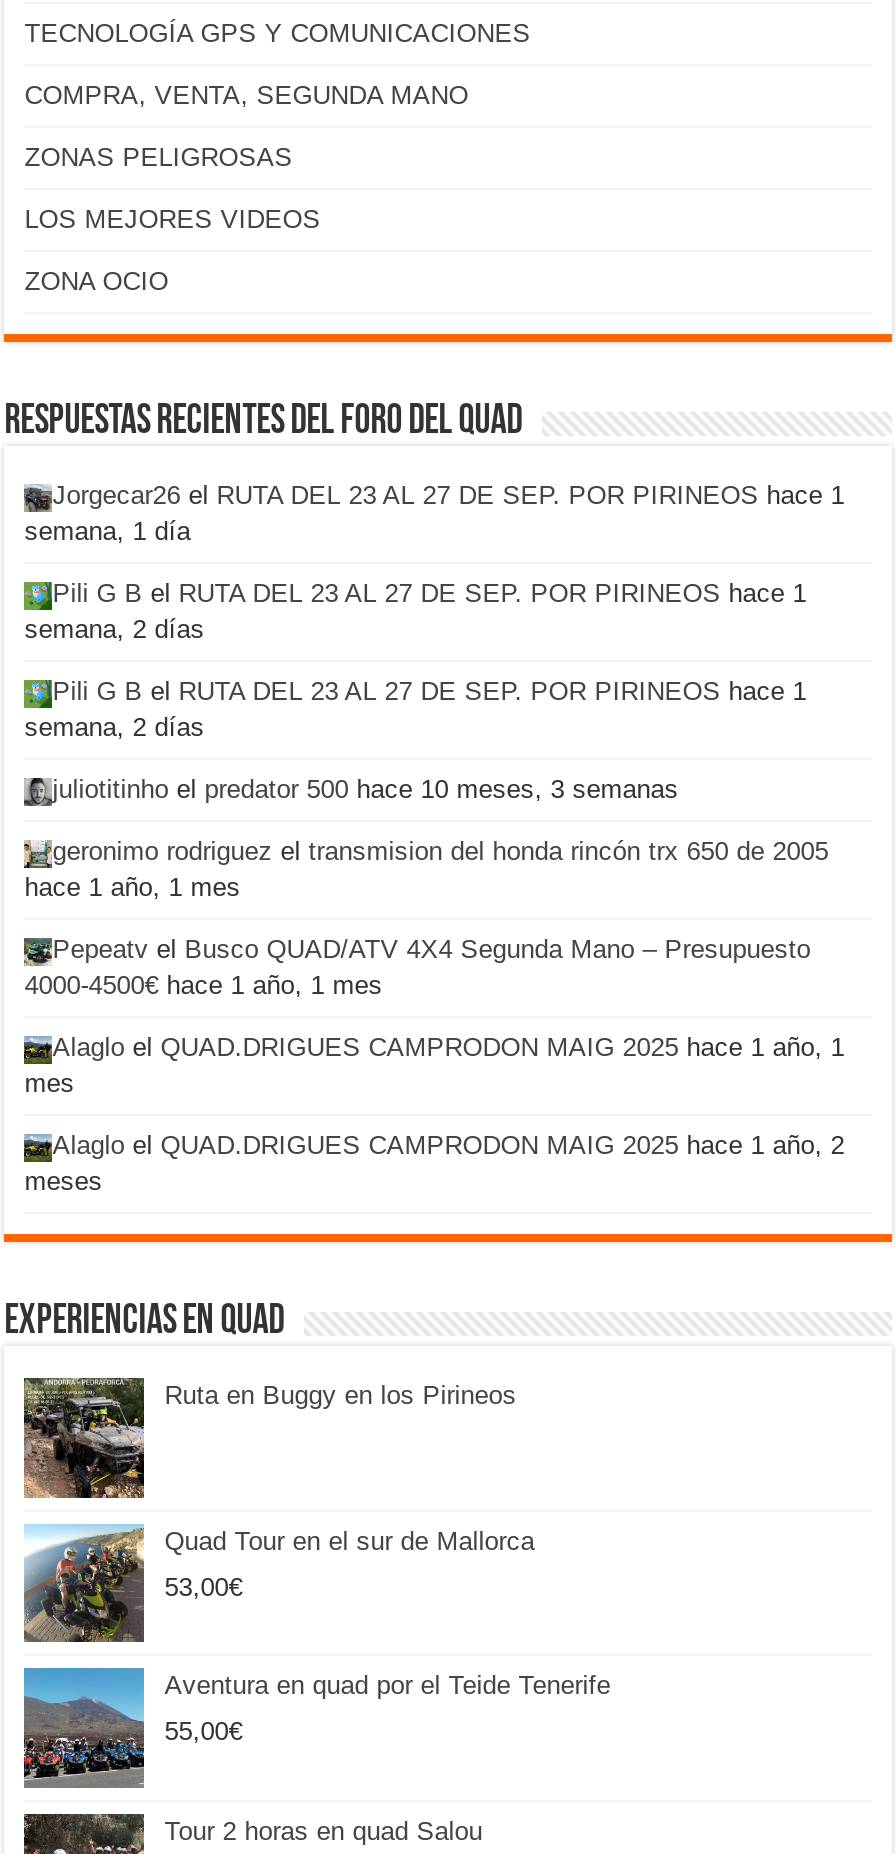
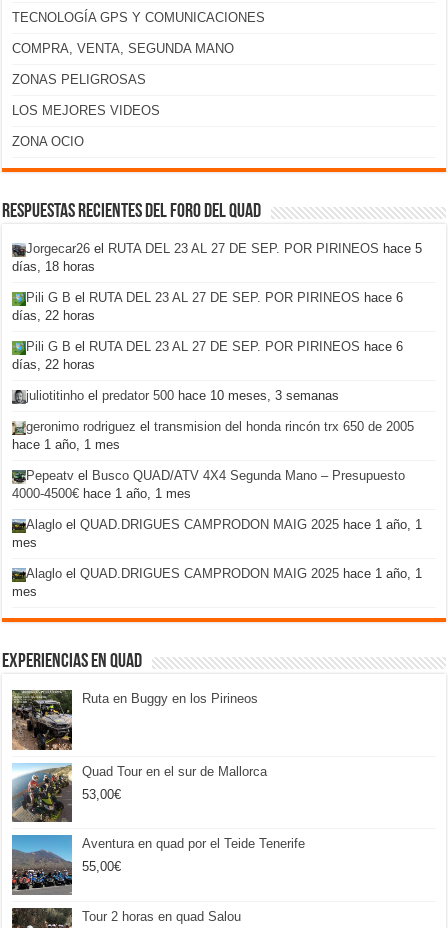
[24,480,844,546] Jorgecar26 el RUTA DEL 23 AL 27 DE SEP. POR PIRINEOS hace 1 | semana, 1 día -> [12,241,422,274] Jorgecar26 el RUTA DEL 23 AL 27 DE SEP. POR PIRINEOS hace 5 | días, 18 horas
[24,578,806,644] Pili G B el RUTA DEL 23 AL 27 DE SEP. POR PIRINEOS hace 1 | semana, 2 días -> [12,290,403,323] Pili G B el RUTA DEL 23 AL 27 DE SEP. POR PIRINEOS hace 6 | días, 22 horas
[24,676,806,742] Pili G B el RUTA DEL 23 AL 27 DE SEP. POR PIRINEOS hace 1 | semana, 2 días -> [12,339,403,372] Pili G B el RUTA DEL 23 AL 27 DE SEP. POR PIRINEOS hace 6 | días, 22 horas
[24,1130,844,1196] Alaglo el QUAD.DRIGUES CAMPRODON MAIG 2025 hace 1 año, 2 | meses -> [12,566,422,599] Alaglo el QUAD.DRIGUES CAMPRODON MAIG 2025 hace 1 año, 1 | mes

